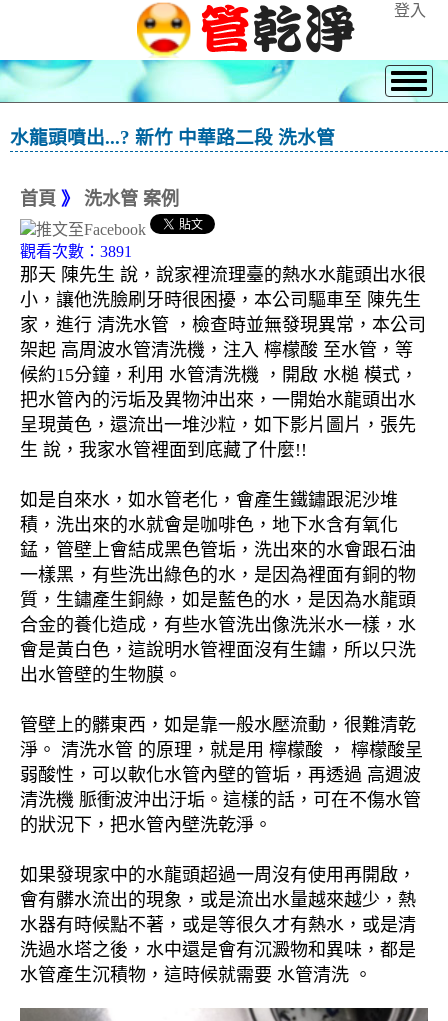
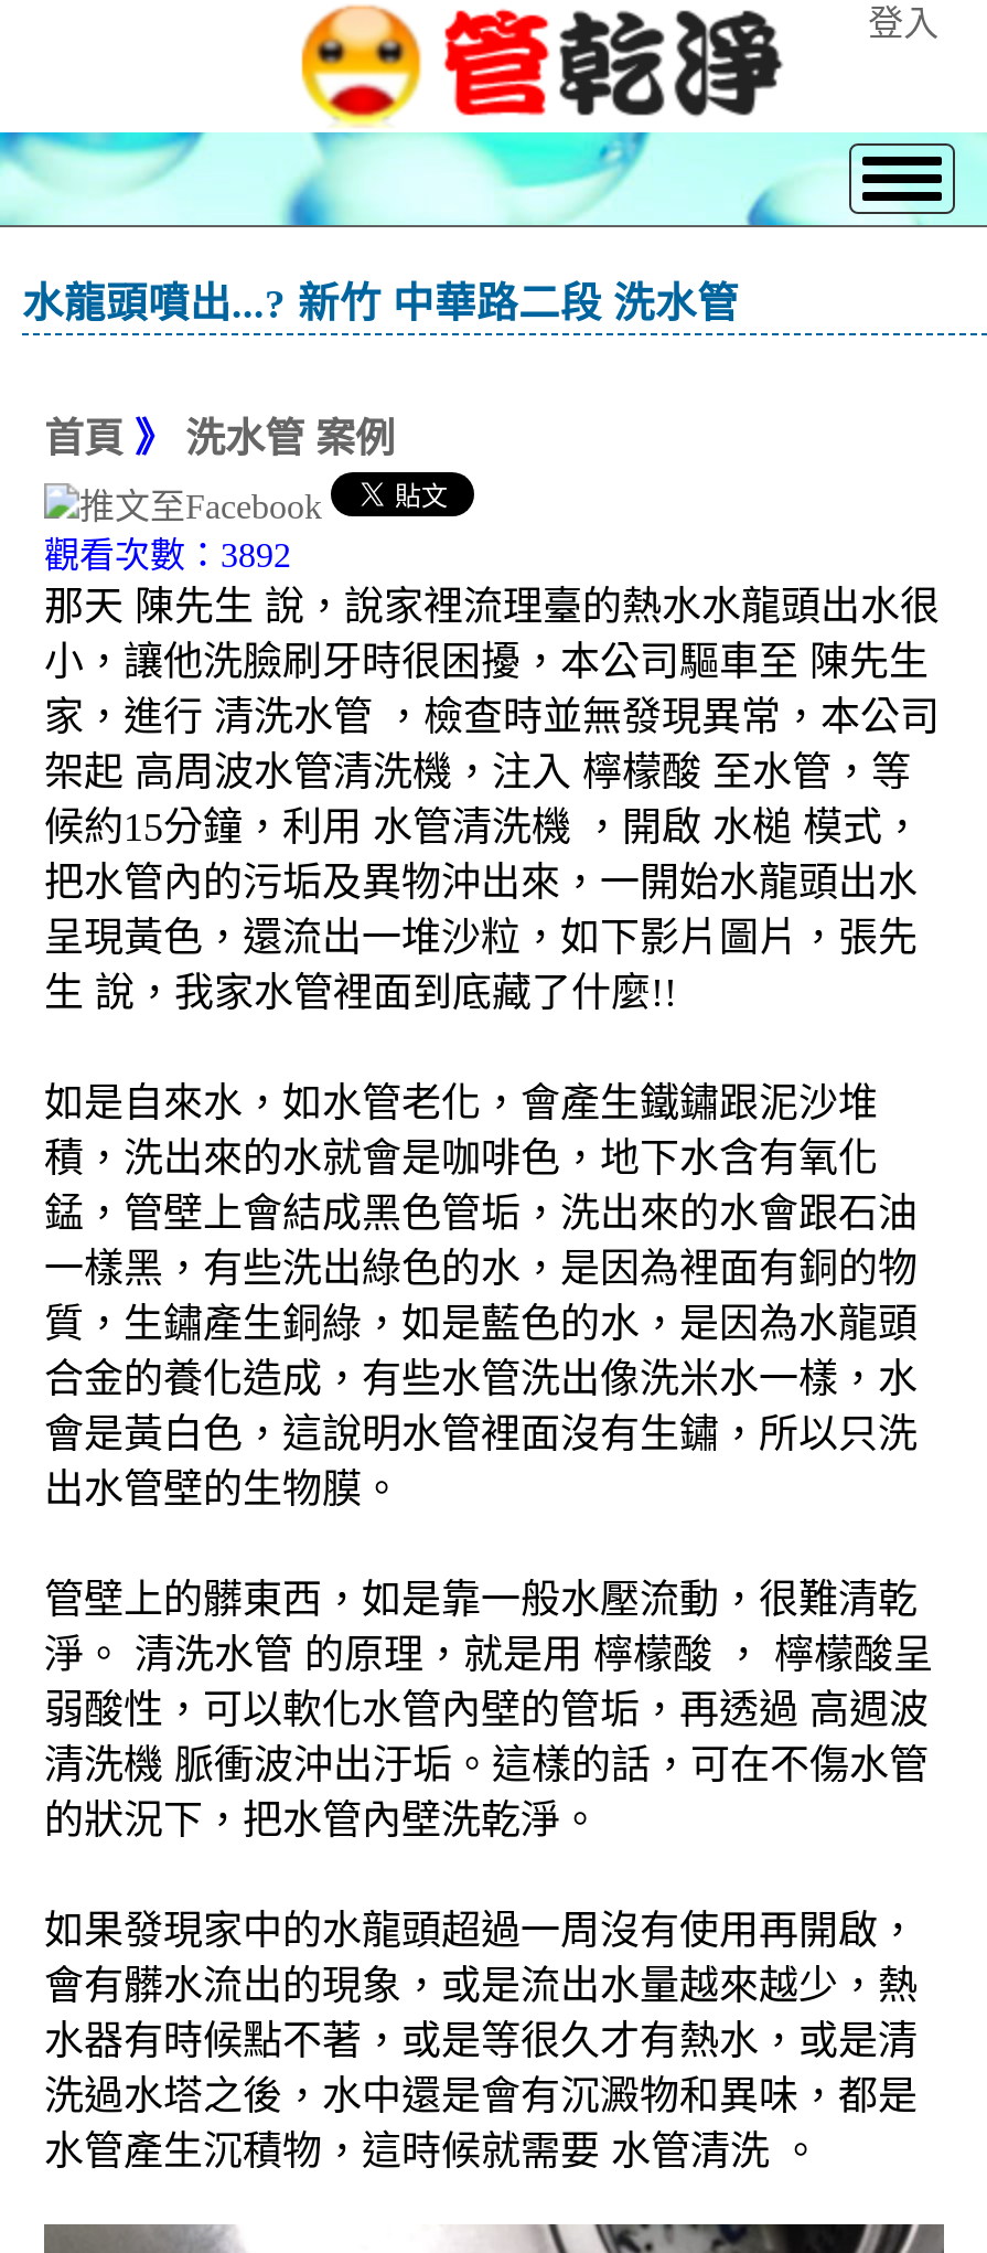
[0,243,132,260] 觀看次數：3891 -> [0,537,291,574] 觀看次數：3892

